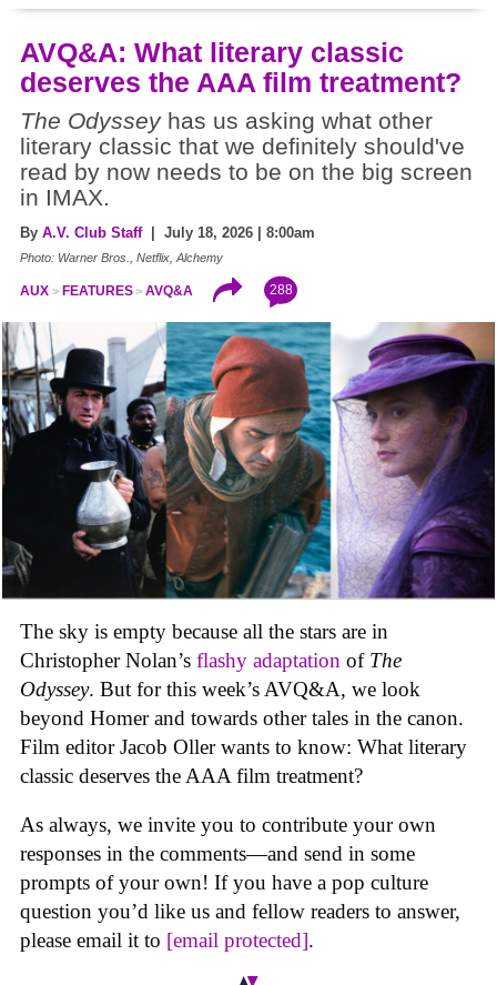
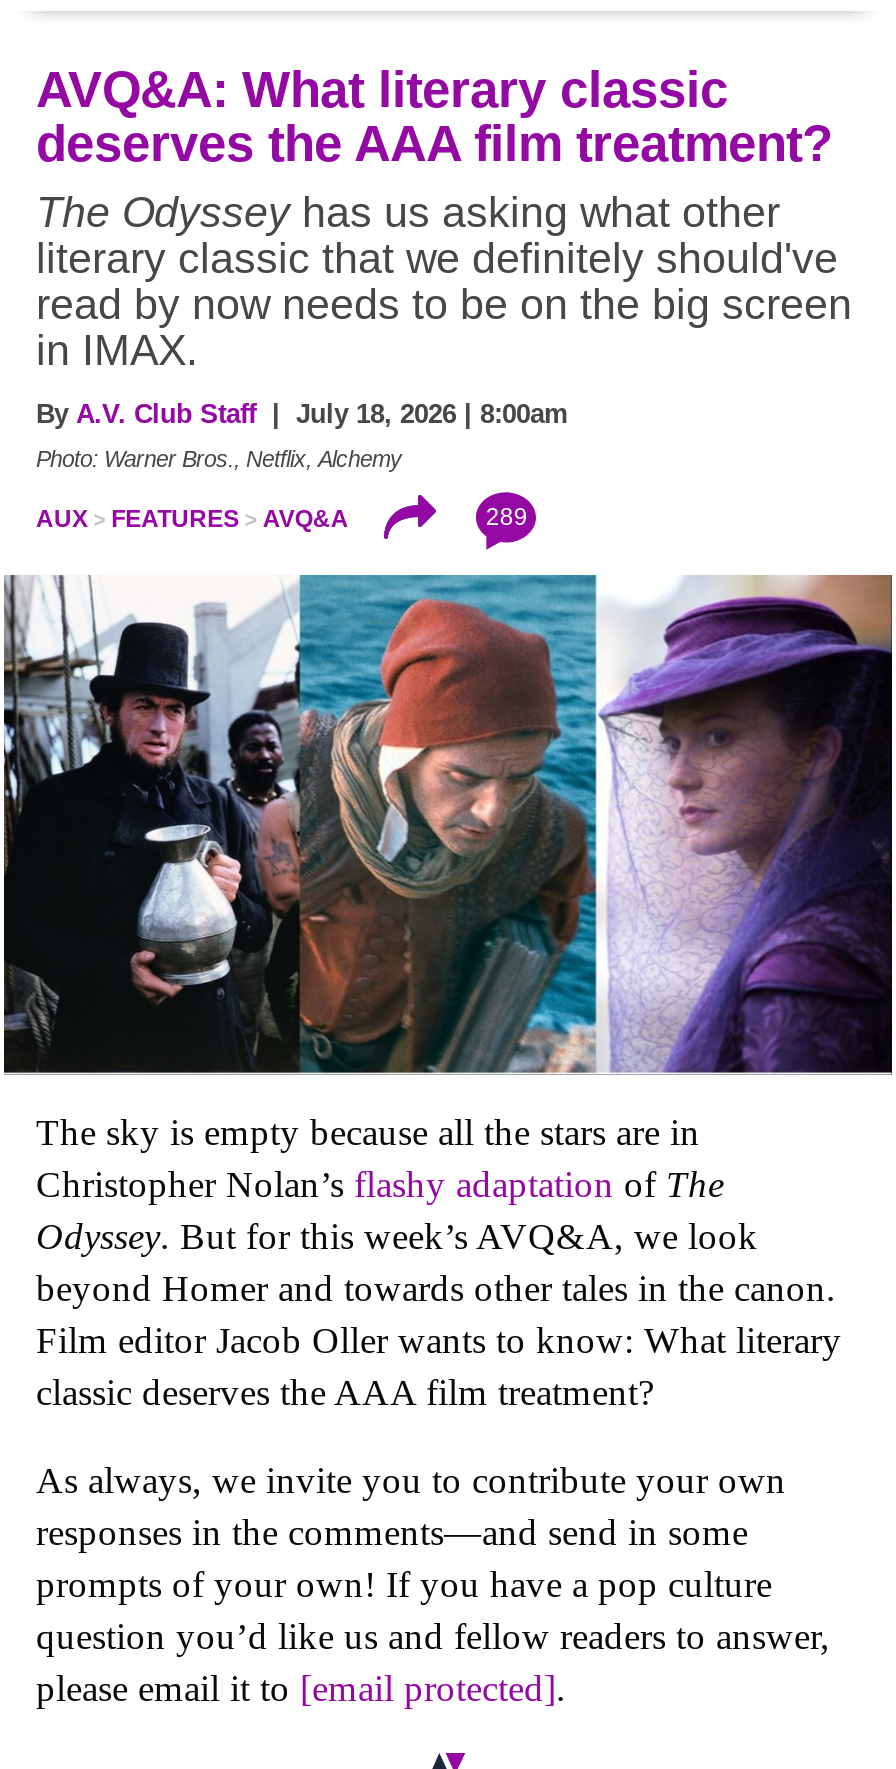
[269,282,293,298] 288 -> [486,503,528,531] 289

